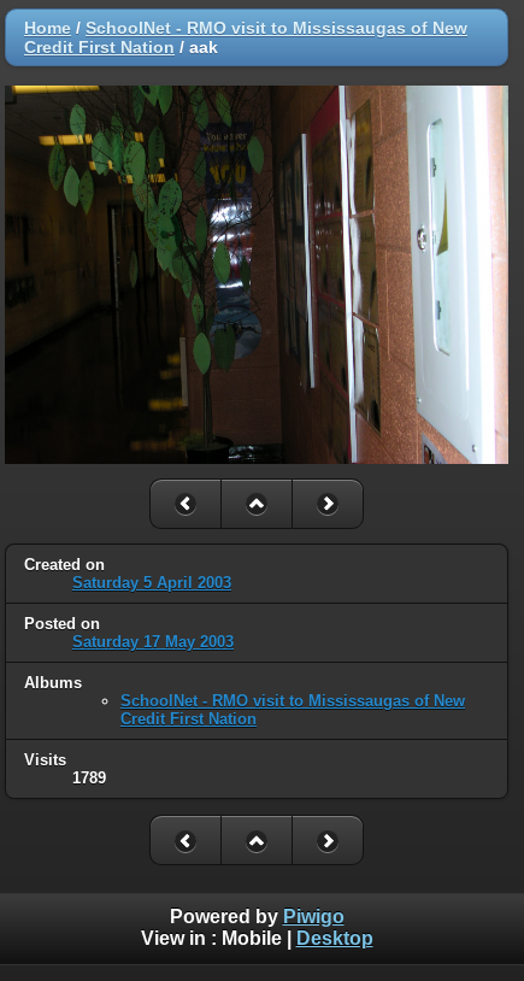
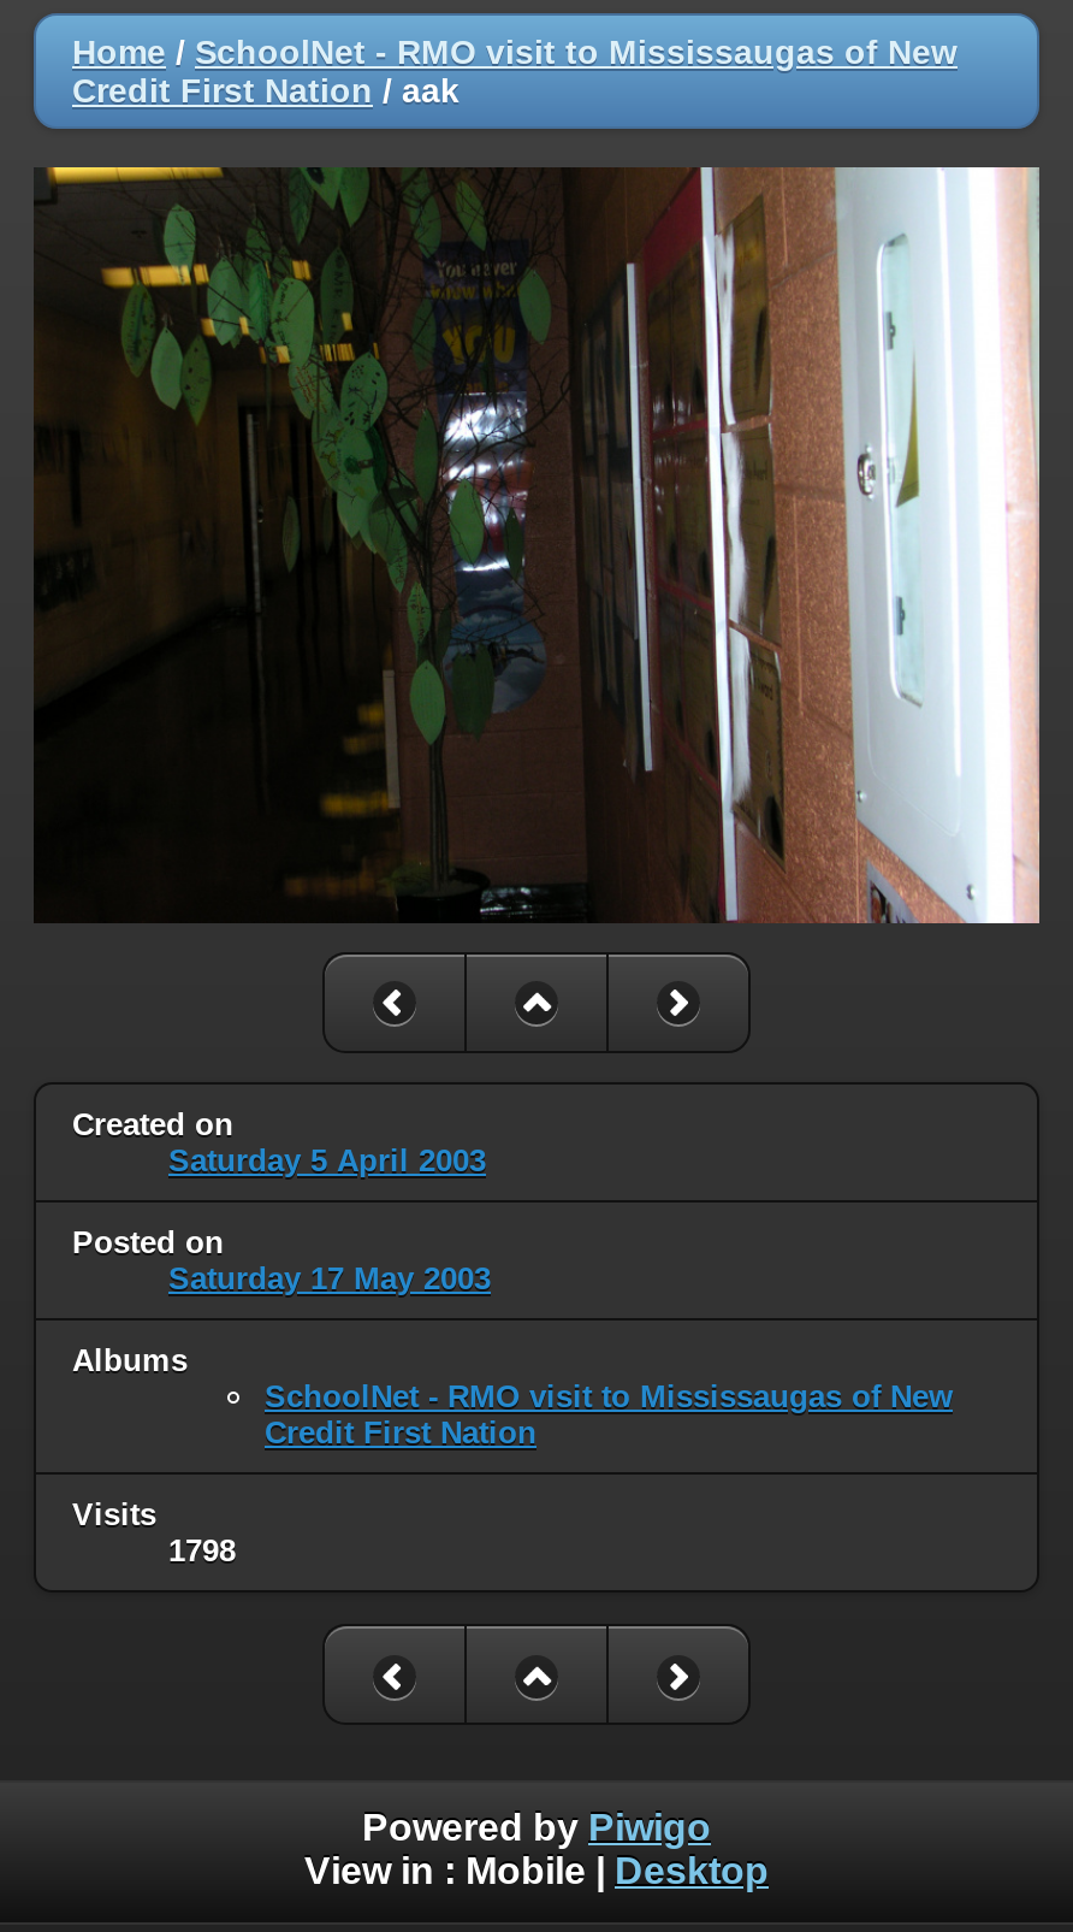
[72,769,106,787] 1789 -> [168,1533,236,1569] 1798

